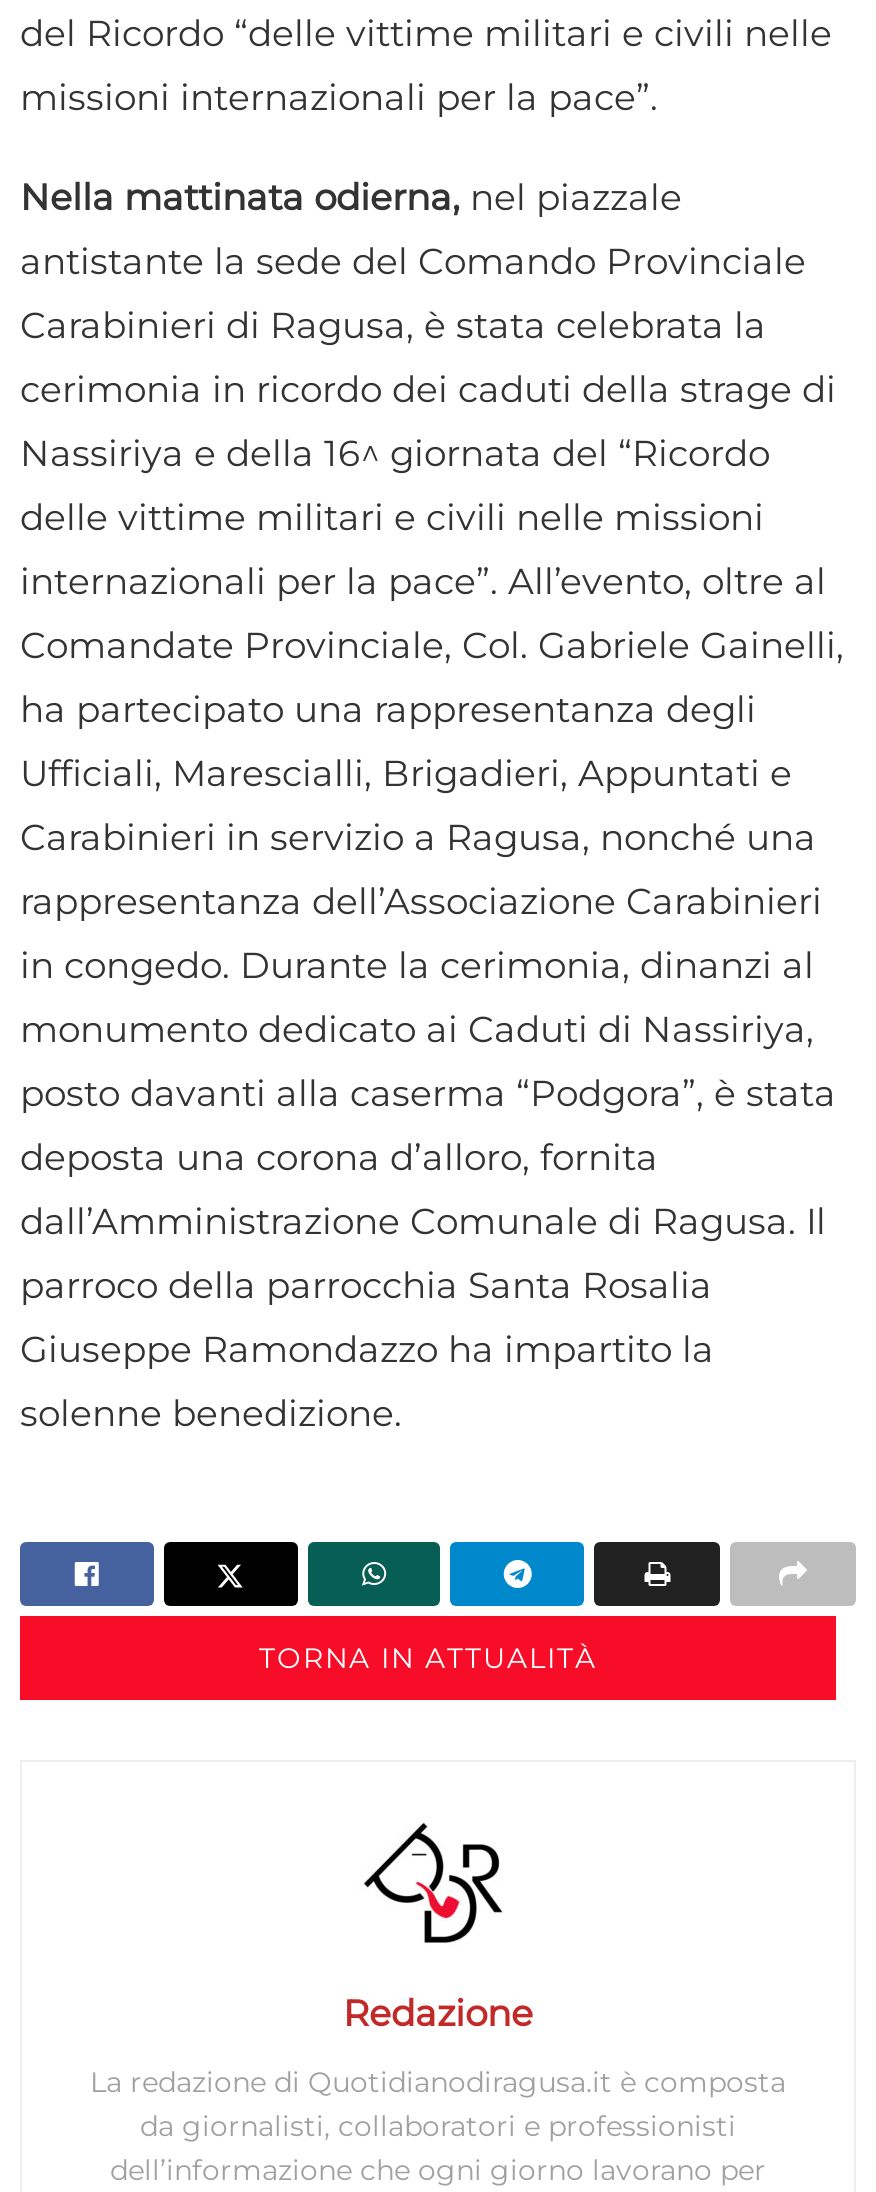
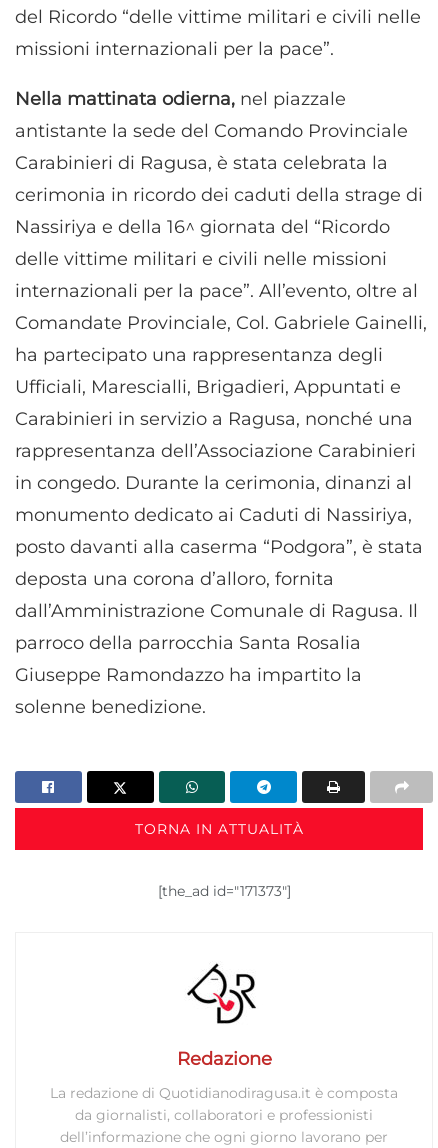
none -> [157,882,290,900] [the_ad id="171373"]

